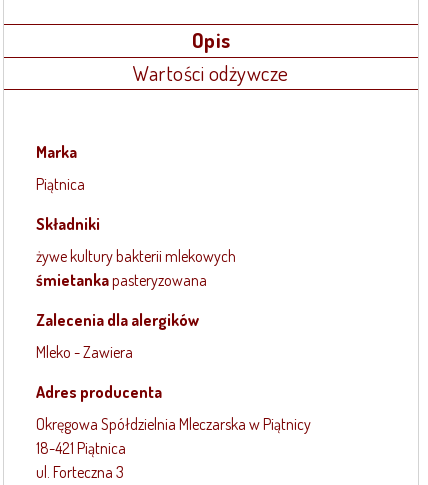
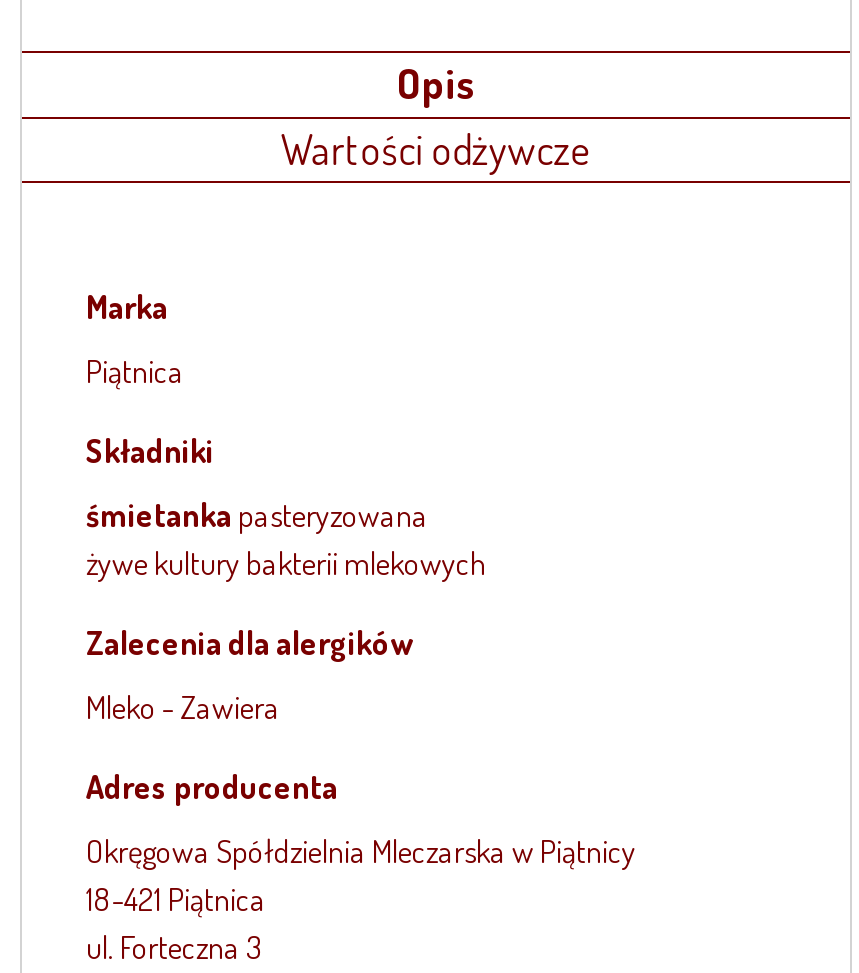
moved [36,246,236,266] -> [86,542,486,582]: żywe kultury bakterii mlekowych
moved [36,270,207,290] -> [86,494,428,534]: śmietanka pasteryzowana

